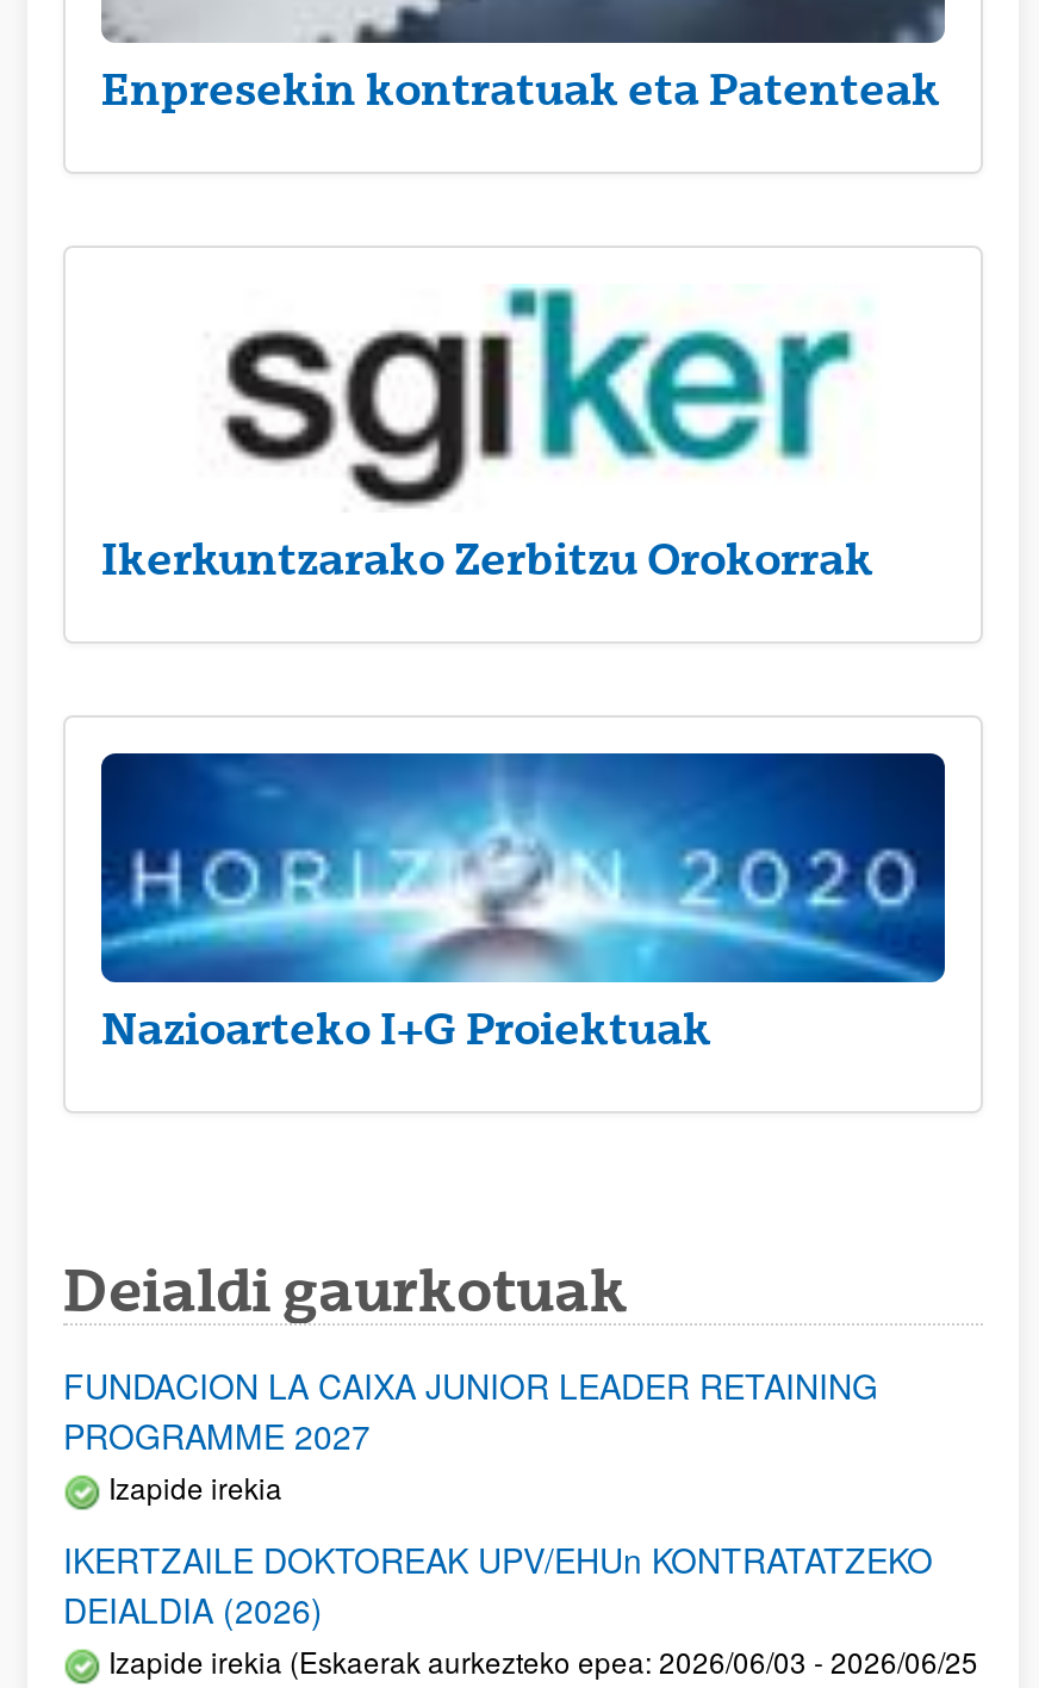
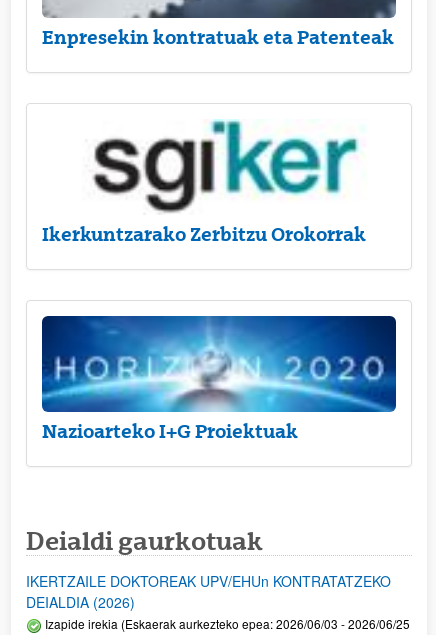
[63,1361,878,1507] FUNDACION LA CAIXA JUNIOR LEADER RETAINING | PROGRAMME 2027 | Izapide irekia -> none

